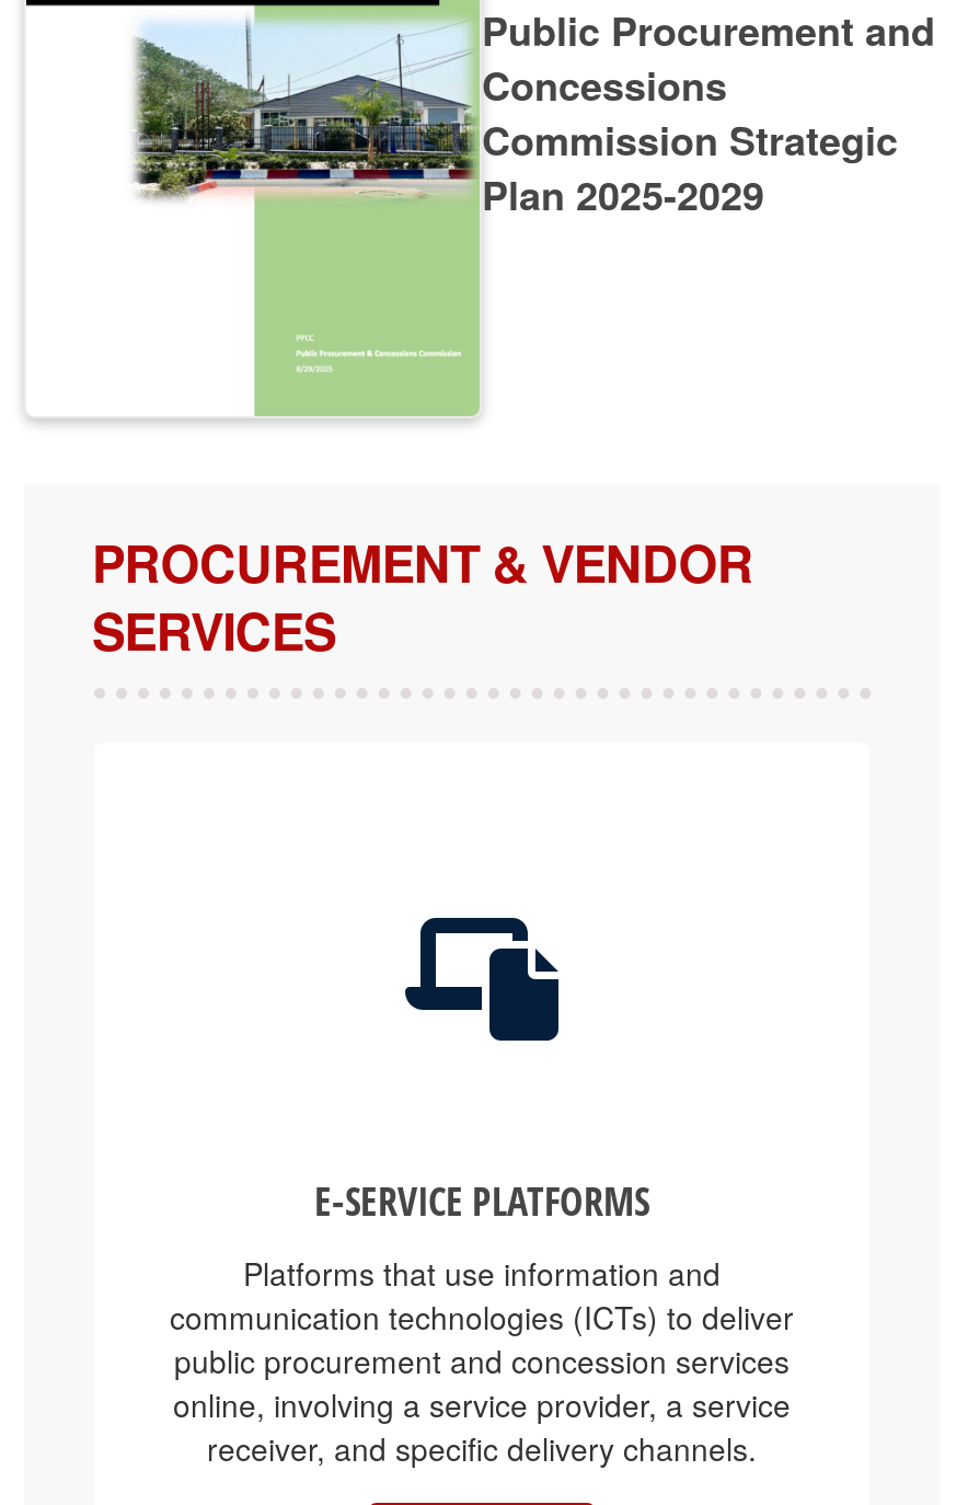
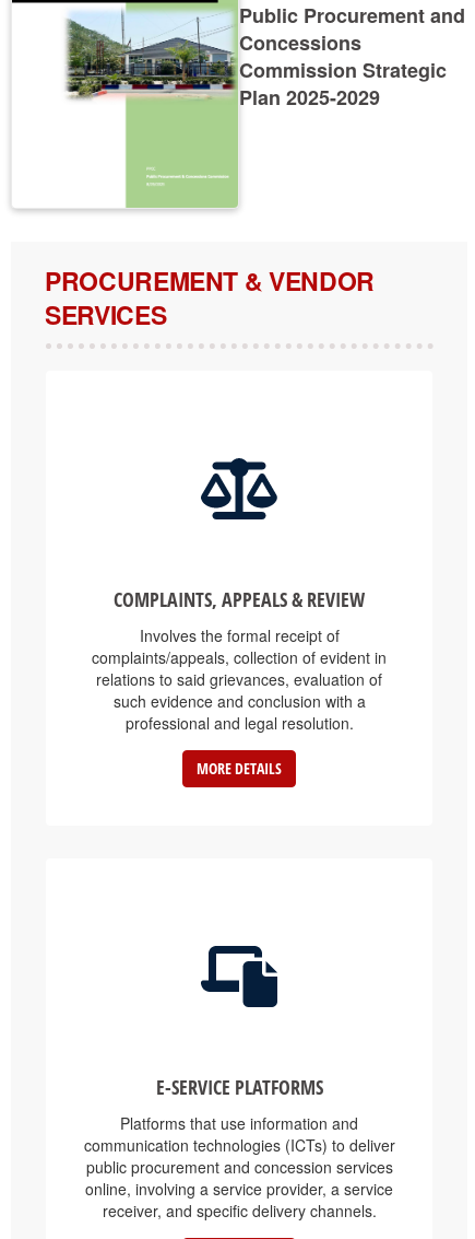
none -> [92,586,387,778] COMPLAINTS, APPEALS & REVIEW | Involves the formal receipt of | complaints/appeals, collection of evident in | relations to said grievances, evaluation of | such evidence and conclusion with a | professional and legal resolution. | MORE DETAILS
none -> [203,458,278,521] [image]

